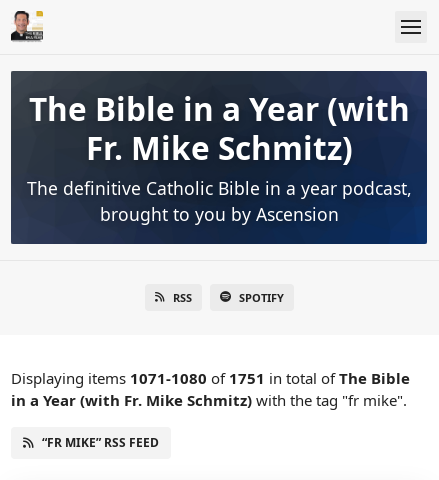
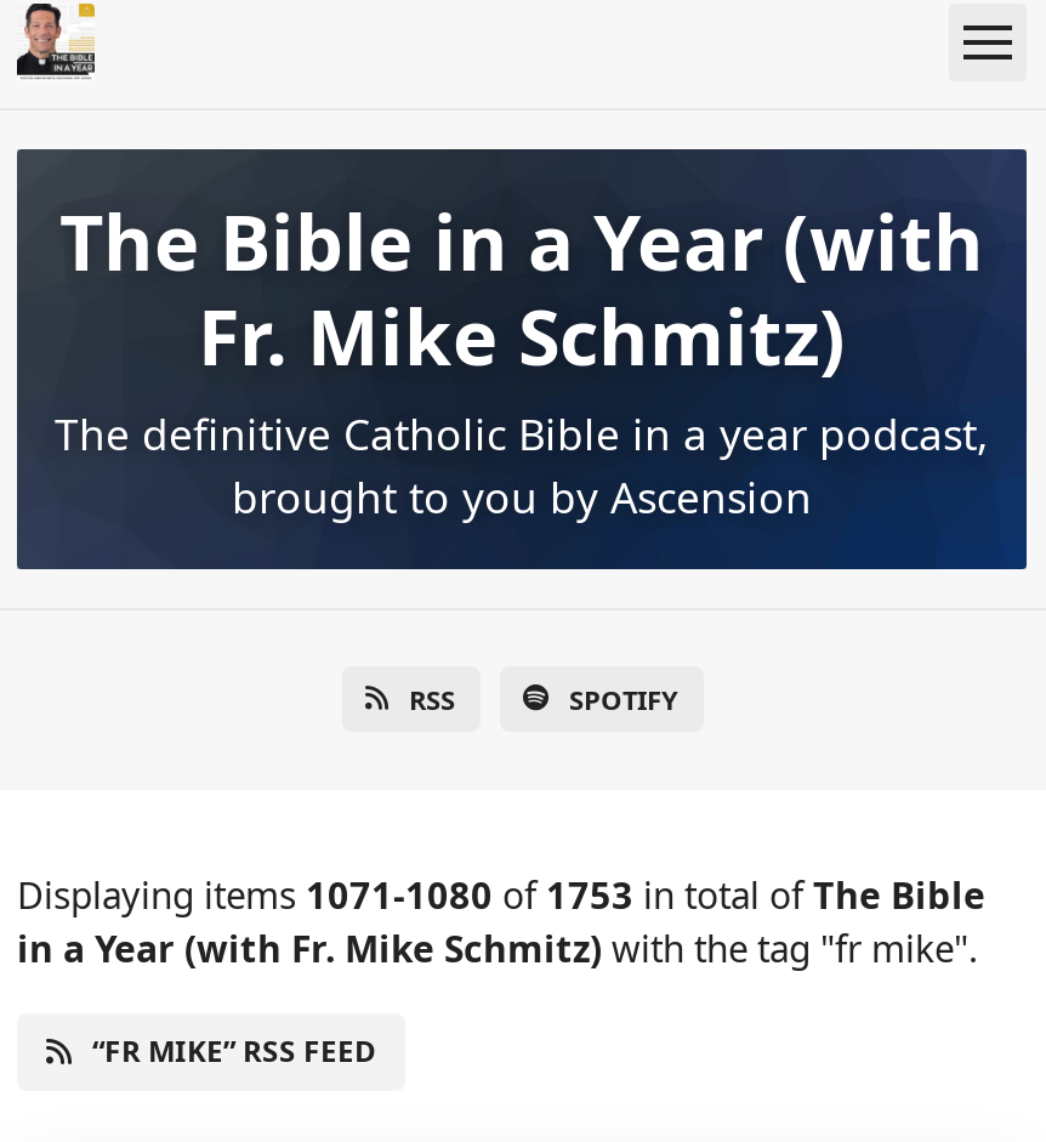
[11,368,410,388] Displaying items 1071-1080 of 1751 in total of The Bible -> [17,871,985,919] Displaying items 1071-1080 of 1753 in total of The Bible

